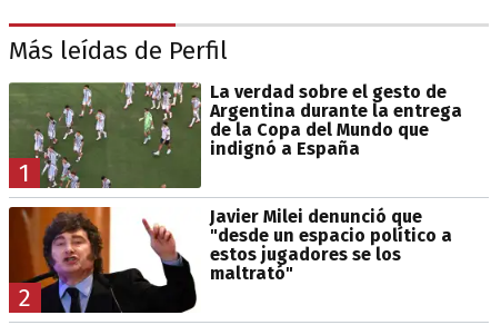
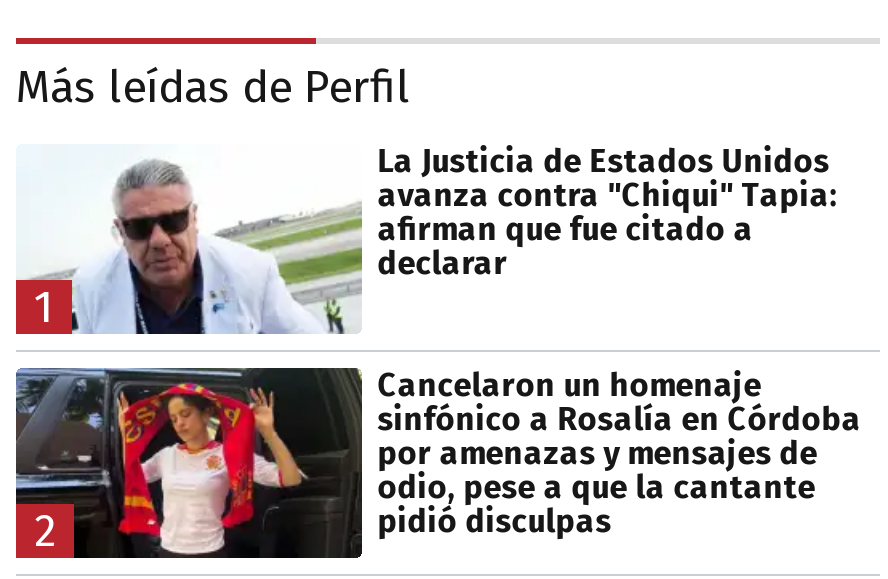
[8,81,462,189] [image] | La verdad sobre el gesto de | Argentina durante la entrega | de la Copa del Mundo que | indignó a España -> [16,141,838,336] [image] | La Justicia de Estados Unidos | avanza contra "Chiqui" Tapia: | afirman que fue citado a | declarar
[8,206,452,314] [image] | Javier Milei denunció que | "desde un espacio político a | estos jugadores se los | maltrató" -> [14,365,862,560] [image] | Cancelaron un homenaje | sinfónico a Rosalía en Córdoba | por amenazas y mensajes de | odio, pese a que la cantante | pidió disculpas

